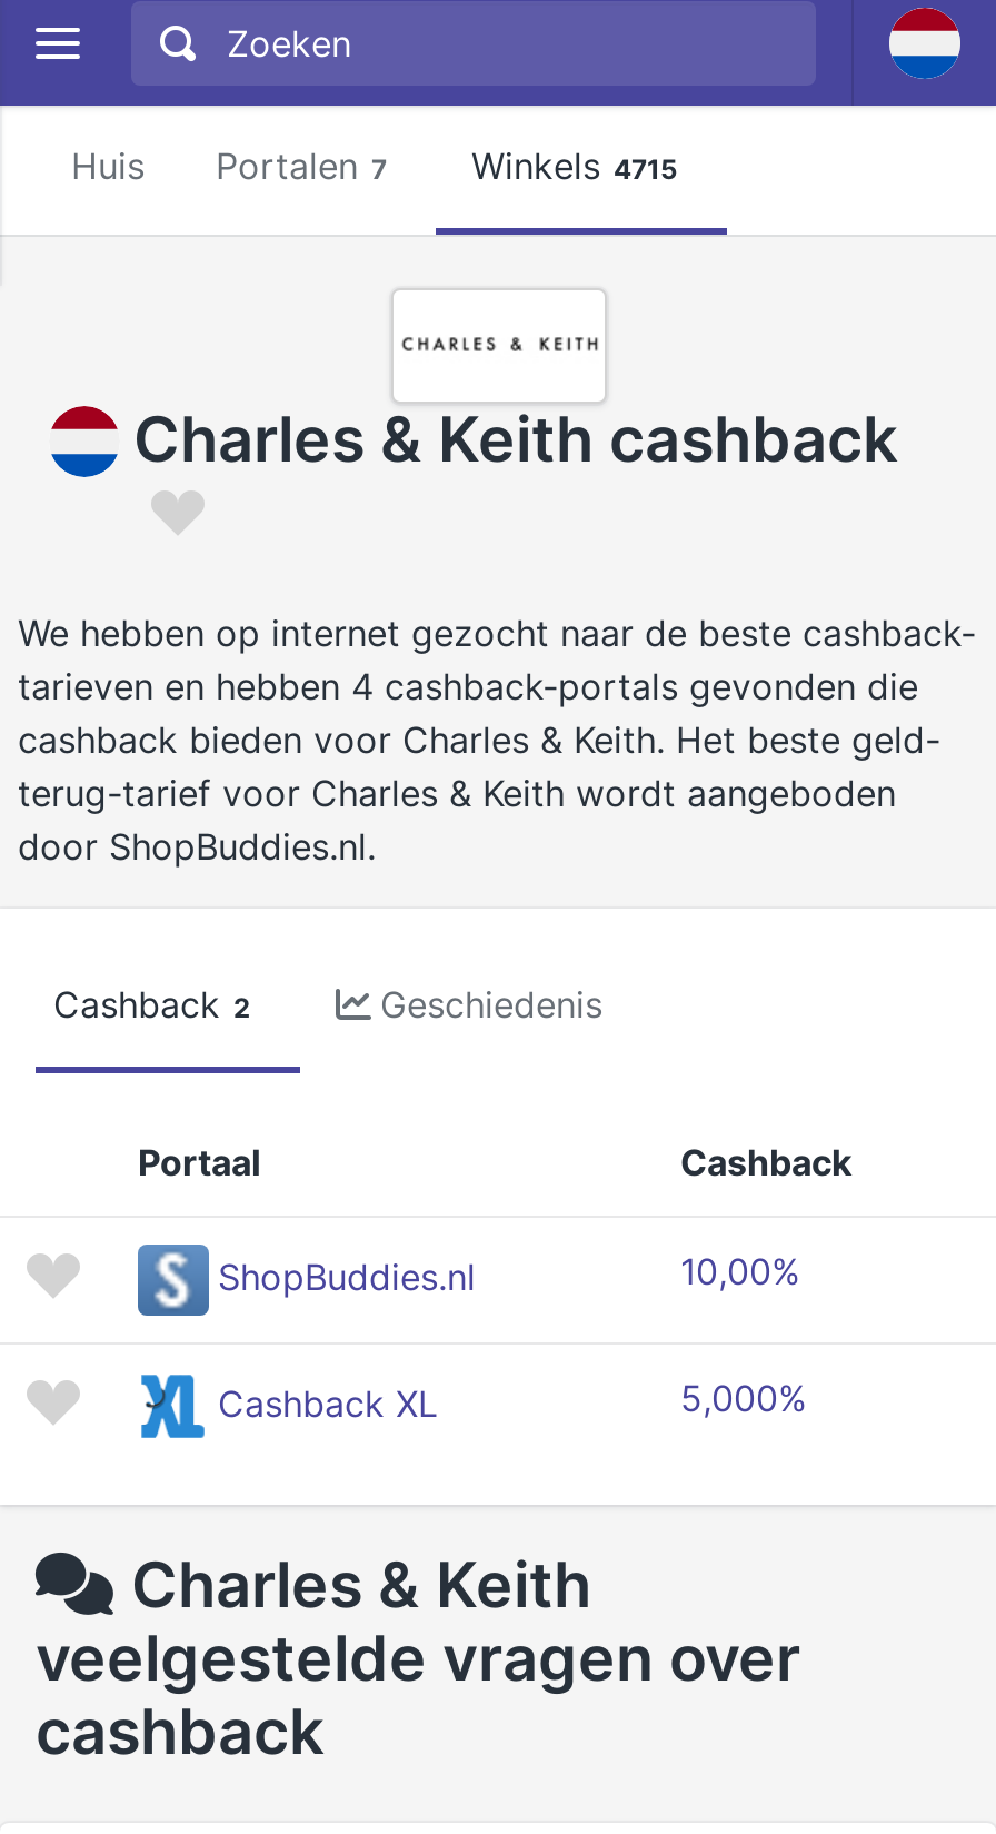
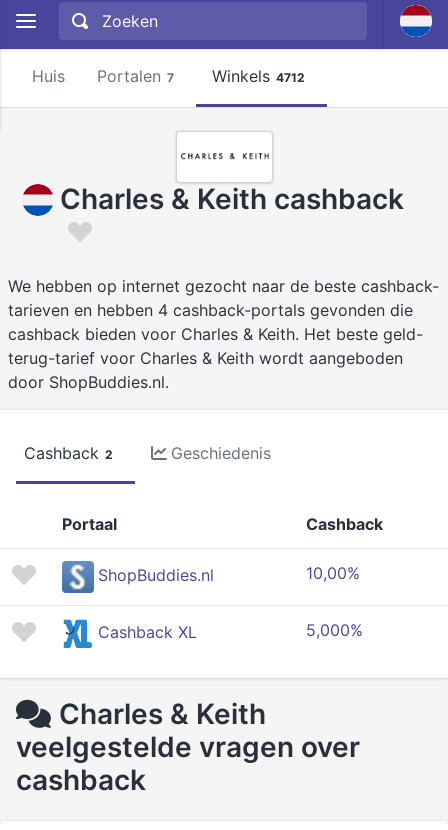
[71,143,678,188] Huis Portalen 7 Winkels 4715 -> [32,66,305,86] Huis Portalen 7 Winkels 4712

